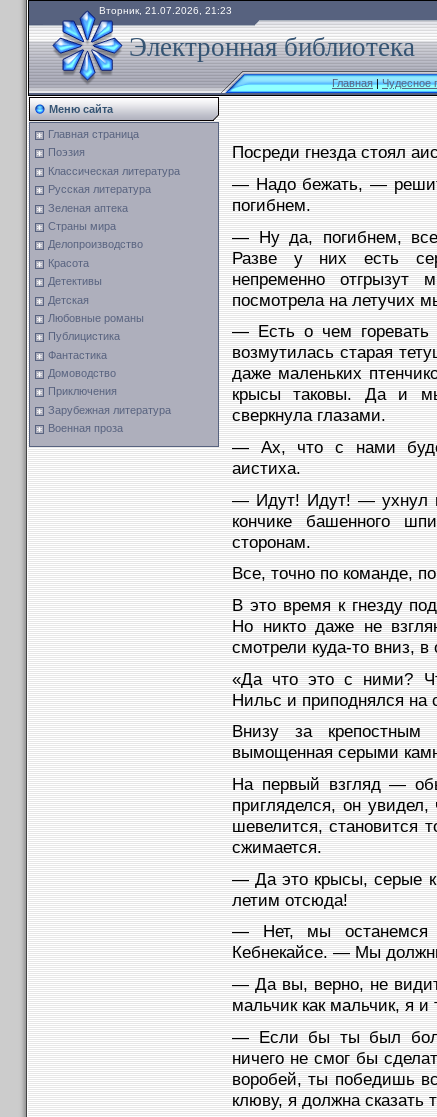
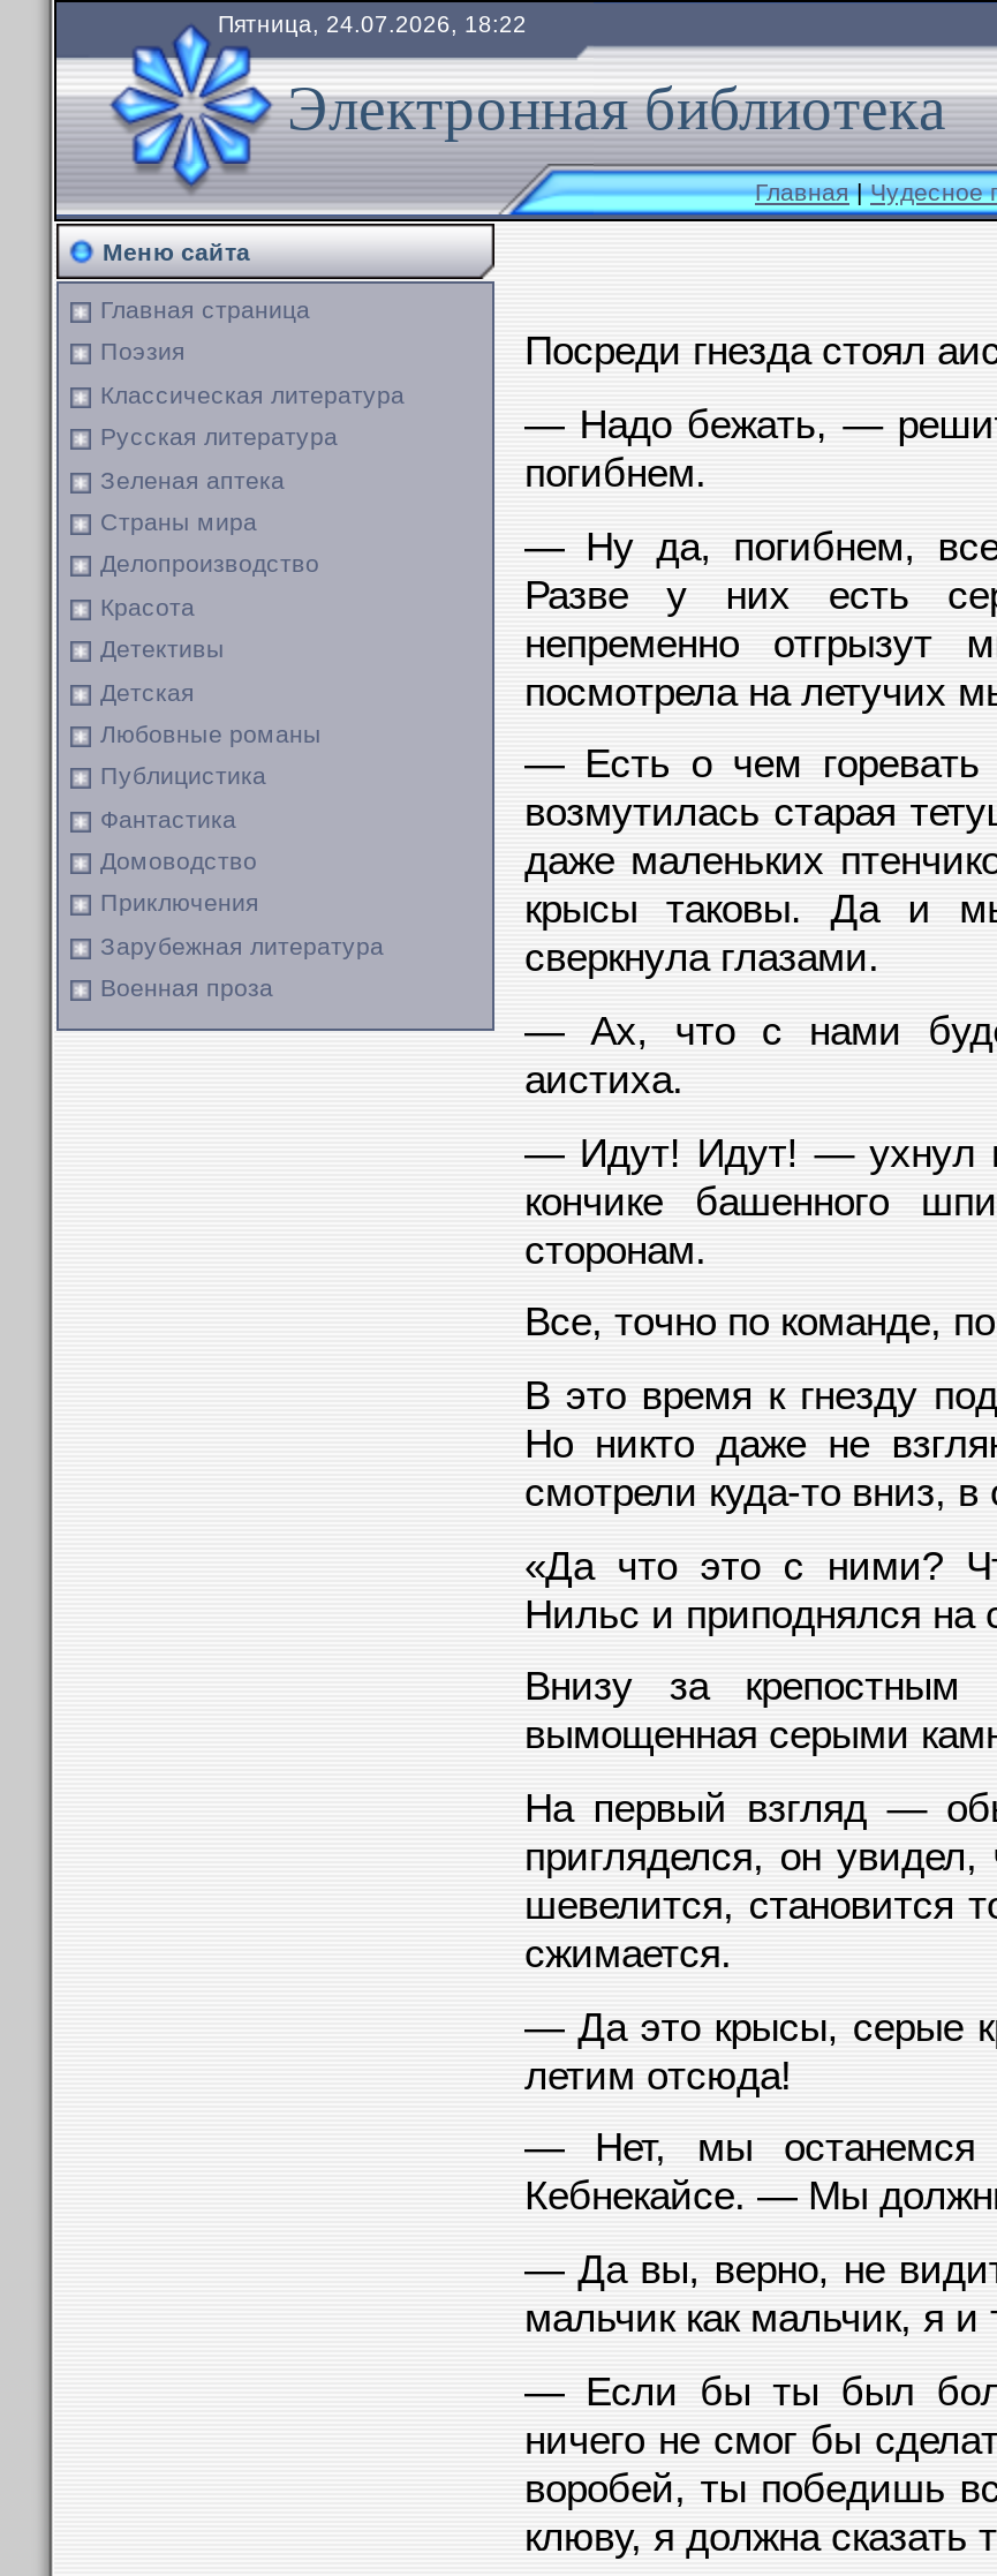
[99,5,232,16] Вторник, 21.07.2026, 21:23 -> [218,12,527,37] Пятница, 24.07.2026, 18:22

